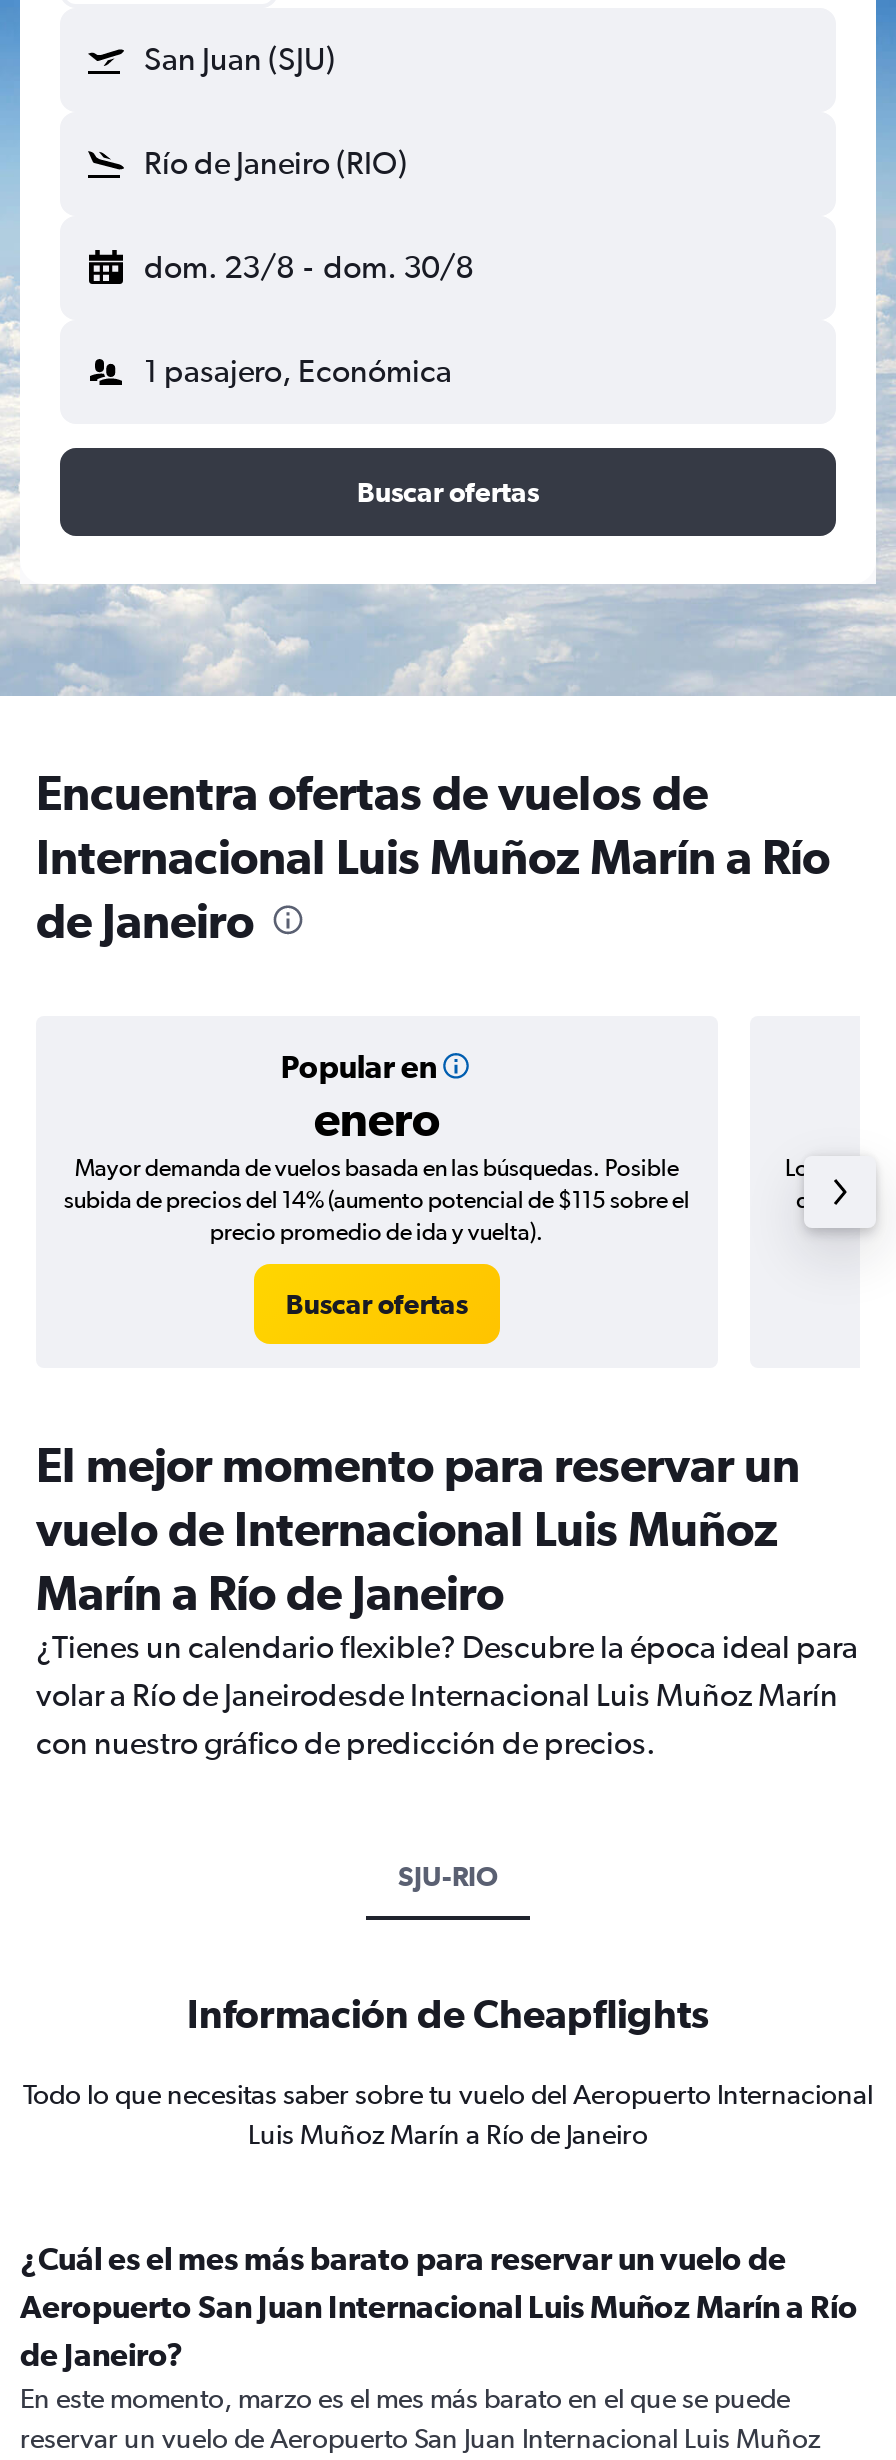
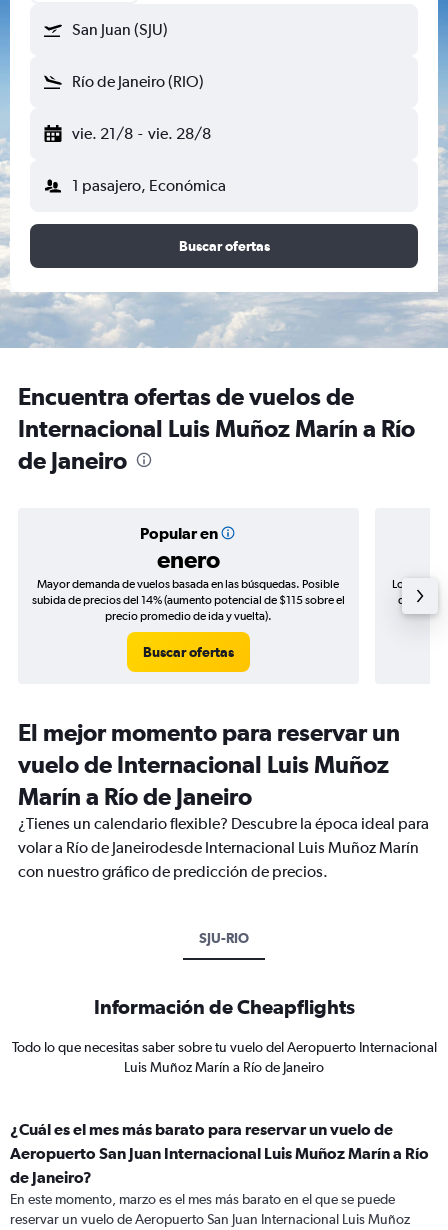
[144,248,473,286] dom. 23/8 - dom. 30/8 -> [72,124,211,143] vie. 21/8 - vie. 28/8

